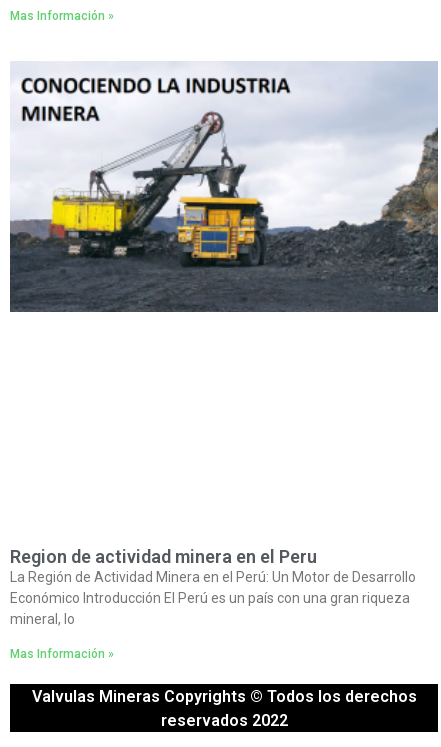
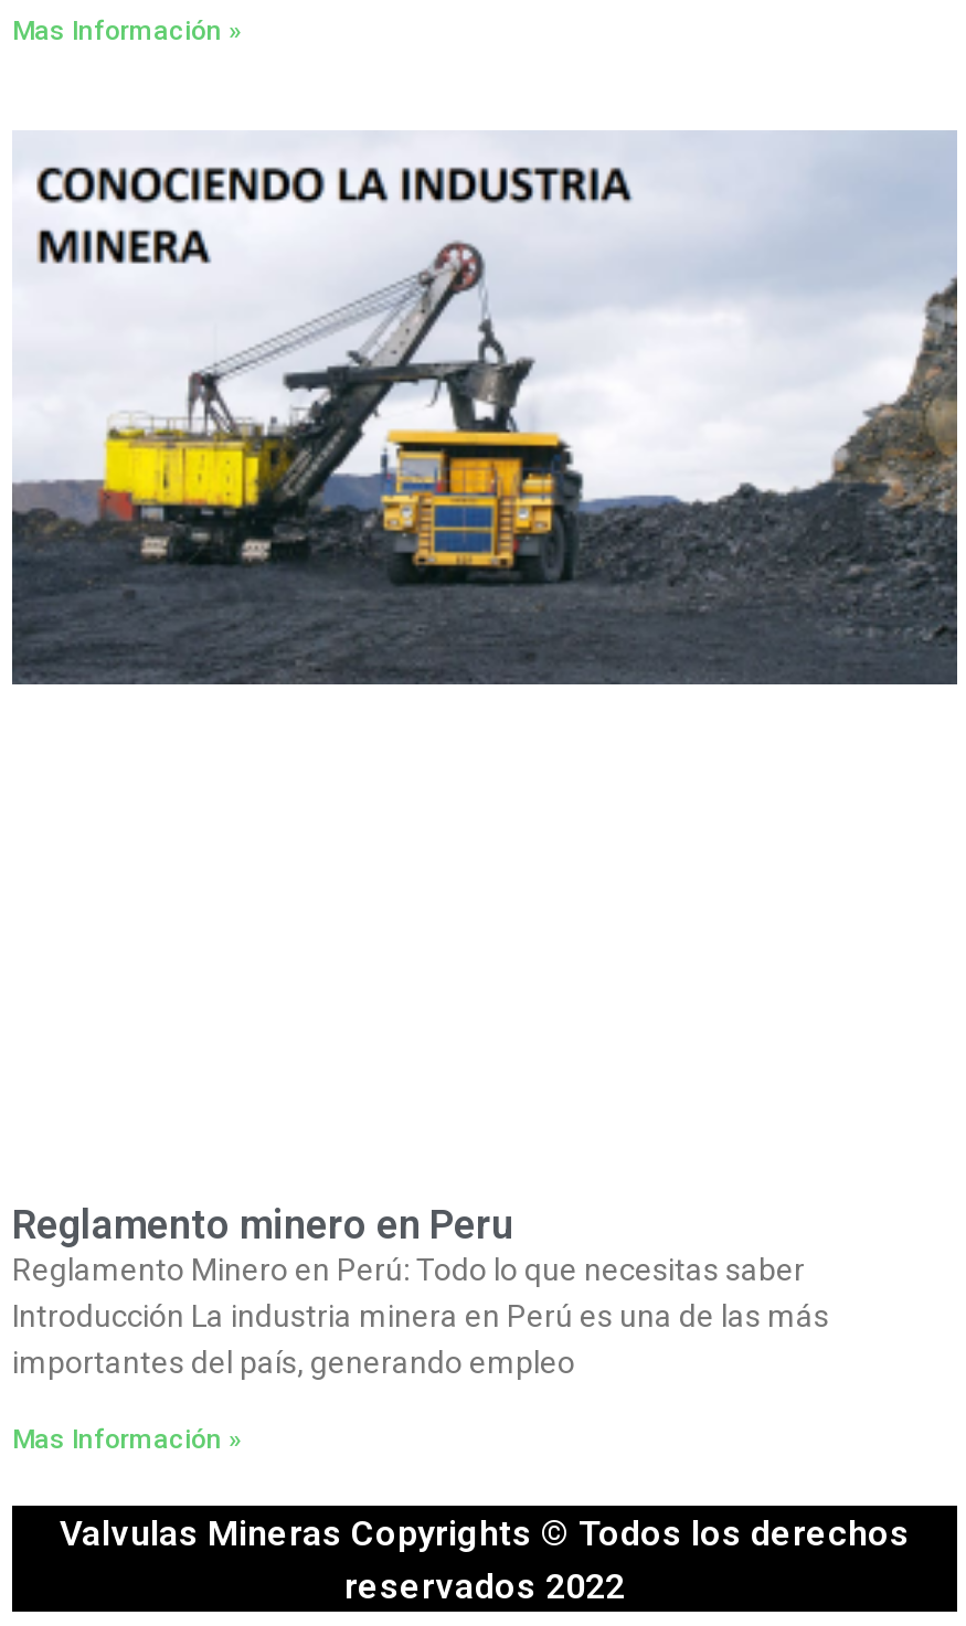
[10,546,416,627] Region de actividad minera en el Peru | La Región de Actividad Minera en el Perú: Un Motor de Desarrollo | Económico Introducción El Perú es un país con una gran riqueza | mineral, lo -> [12,1201,829,1380] Reglamento minero en Peru | Reglamento Minero en Perú: Todo lo que necesitas saber | Introducción La industria minera en Perú es una de las más | importantes del país, generando empleo

